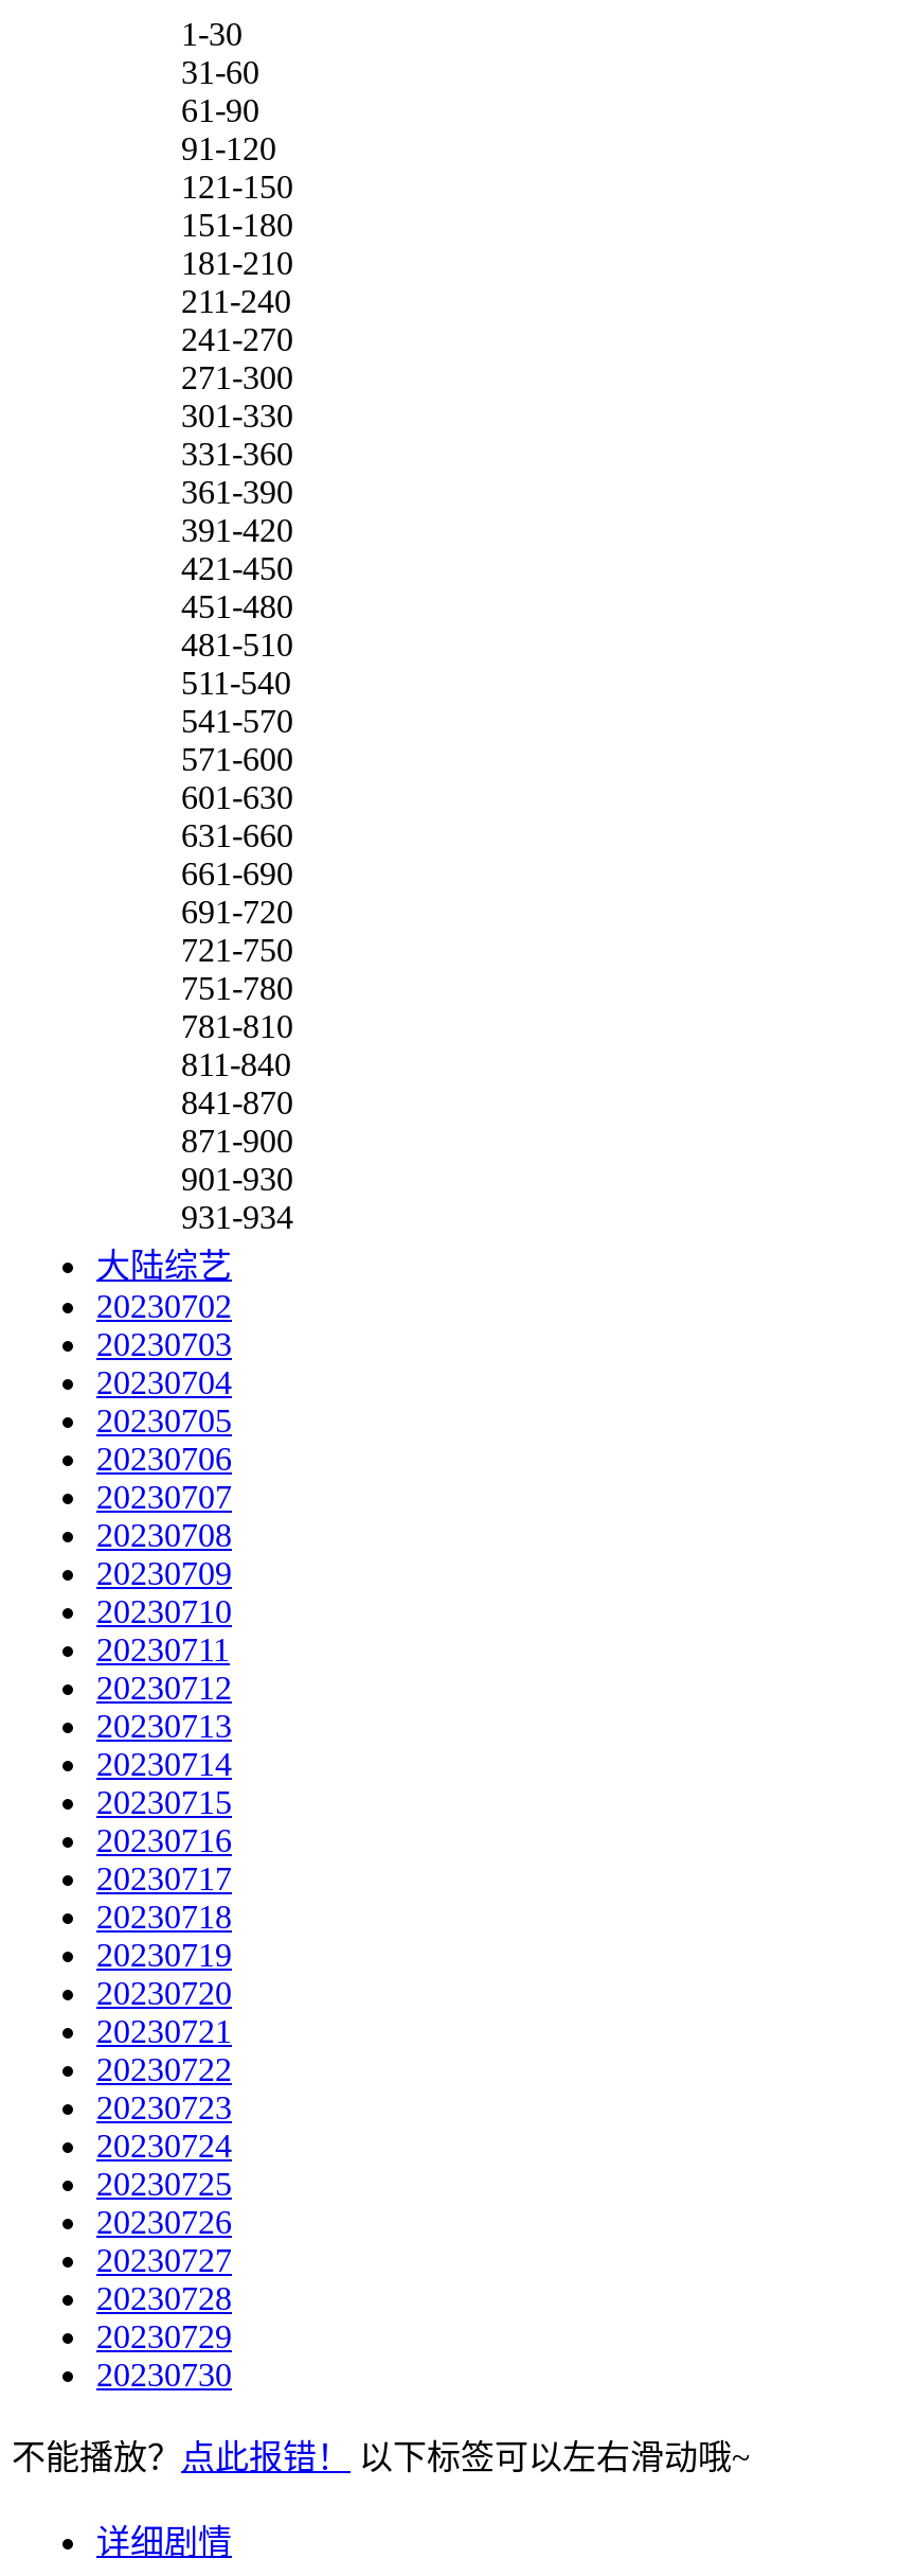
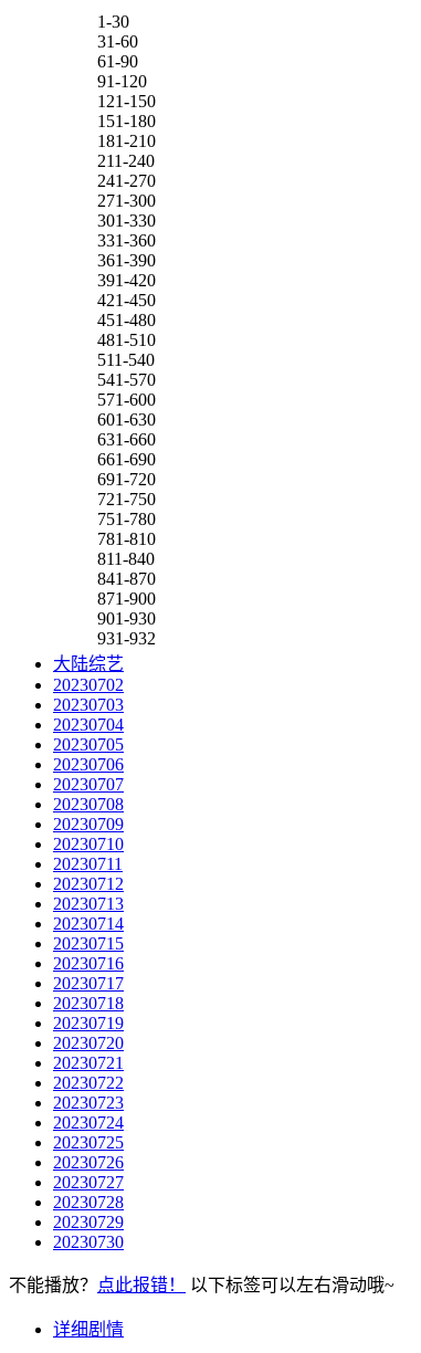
[181,1199,293,1235] 931-934 -> [97,629,156,648] 931-932

